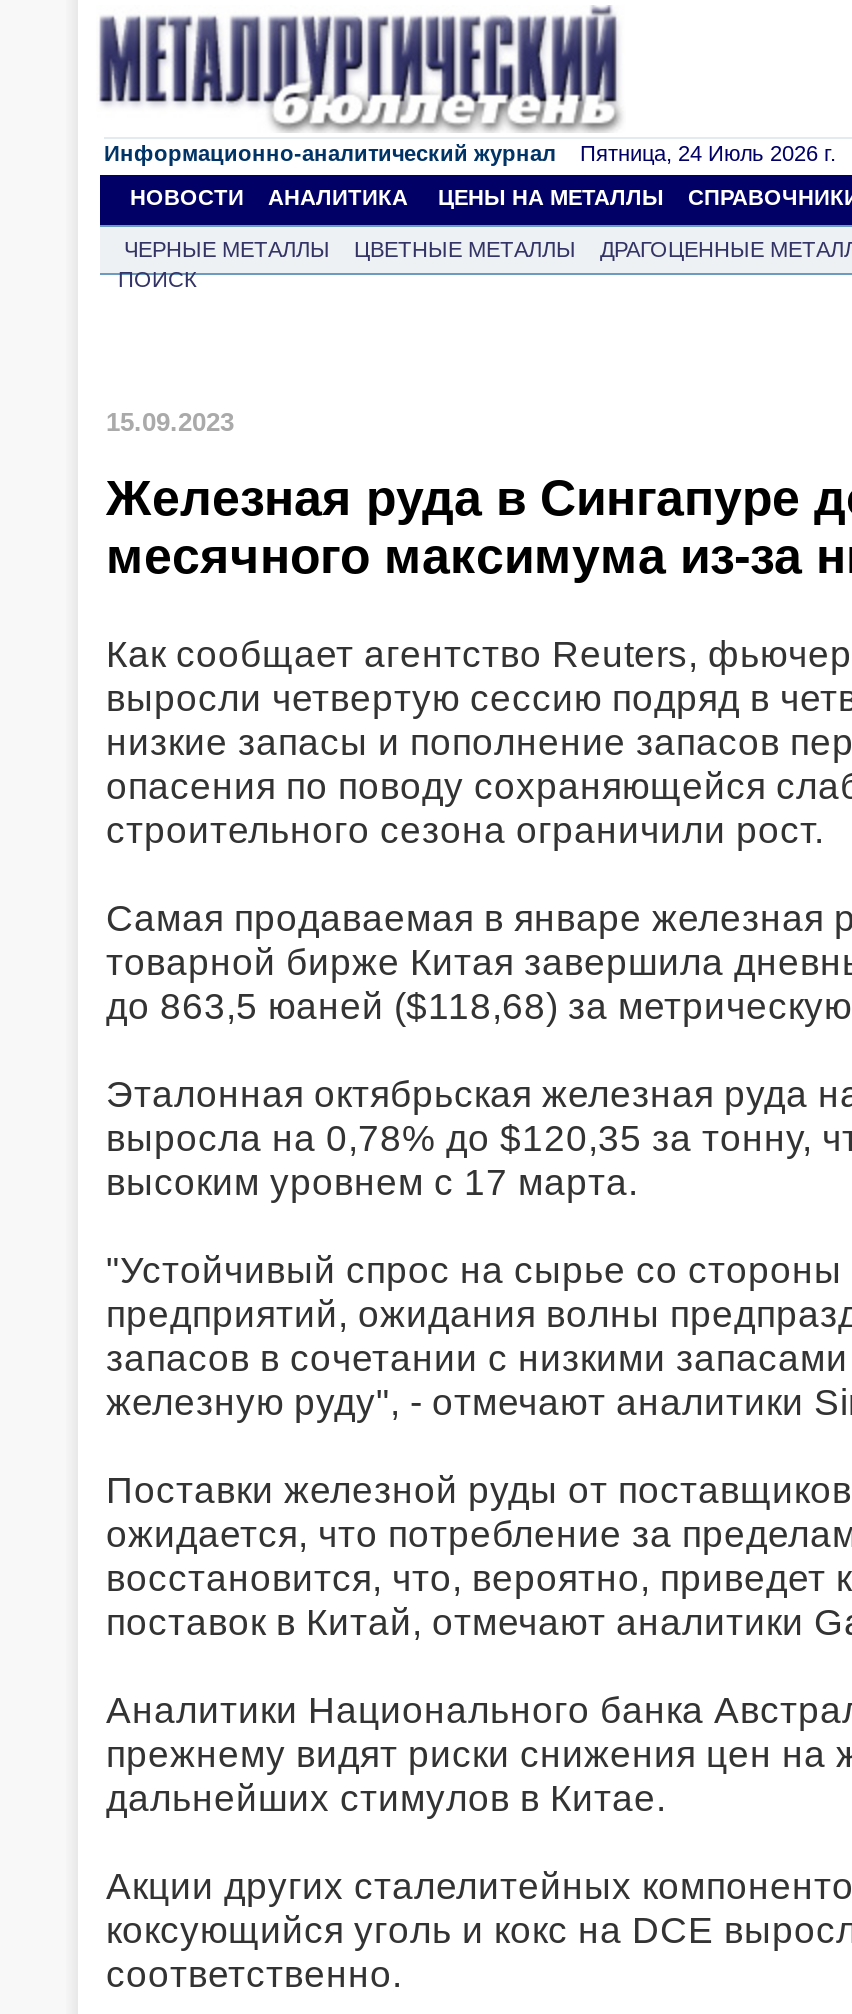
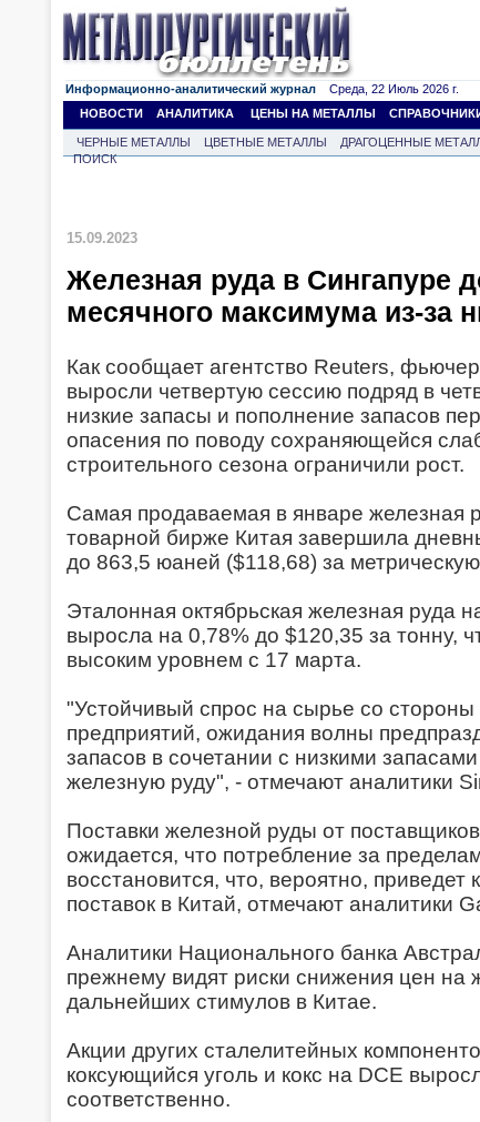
[104,141,836,165] Информационно-аналитический журнал Пятница, 24 Июль 2026 г. -> [65,82,459,95] Информационно-аналитический журнал Среда, 22 Июль 2026 г.

